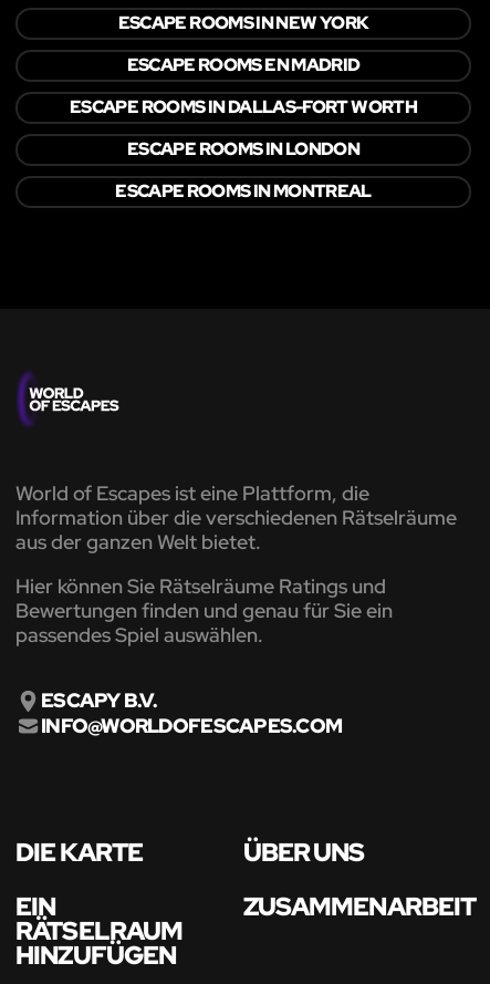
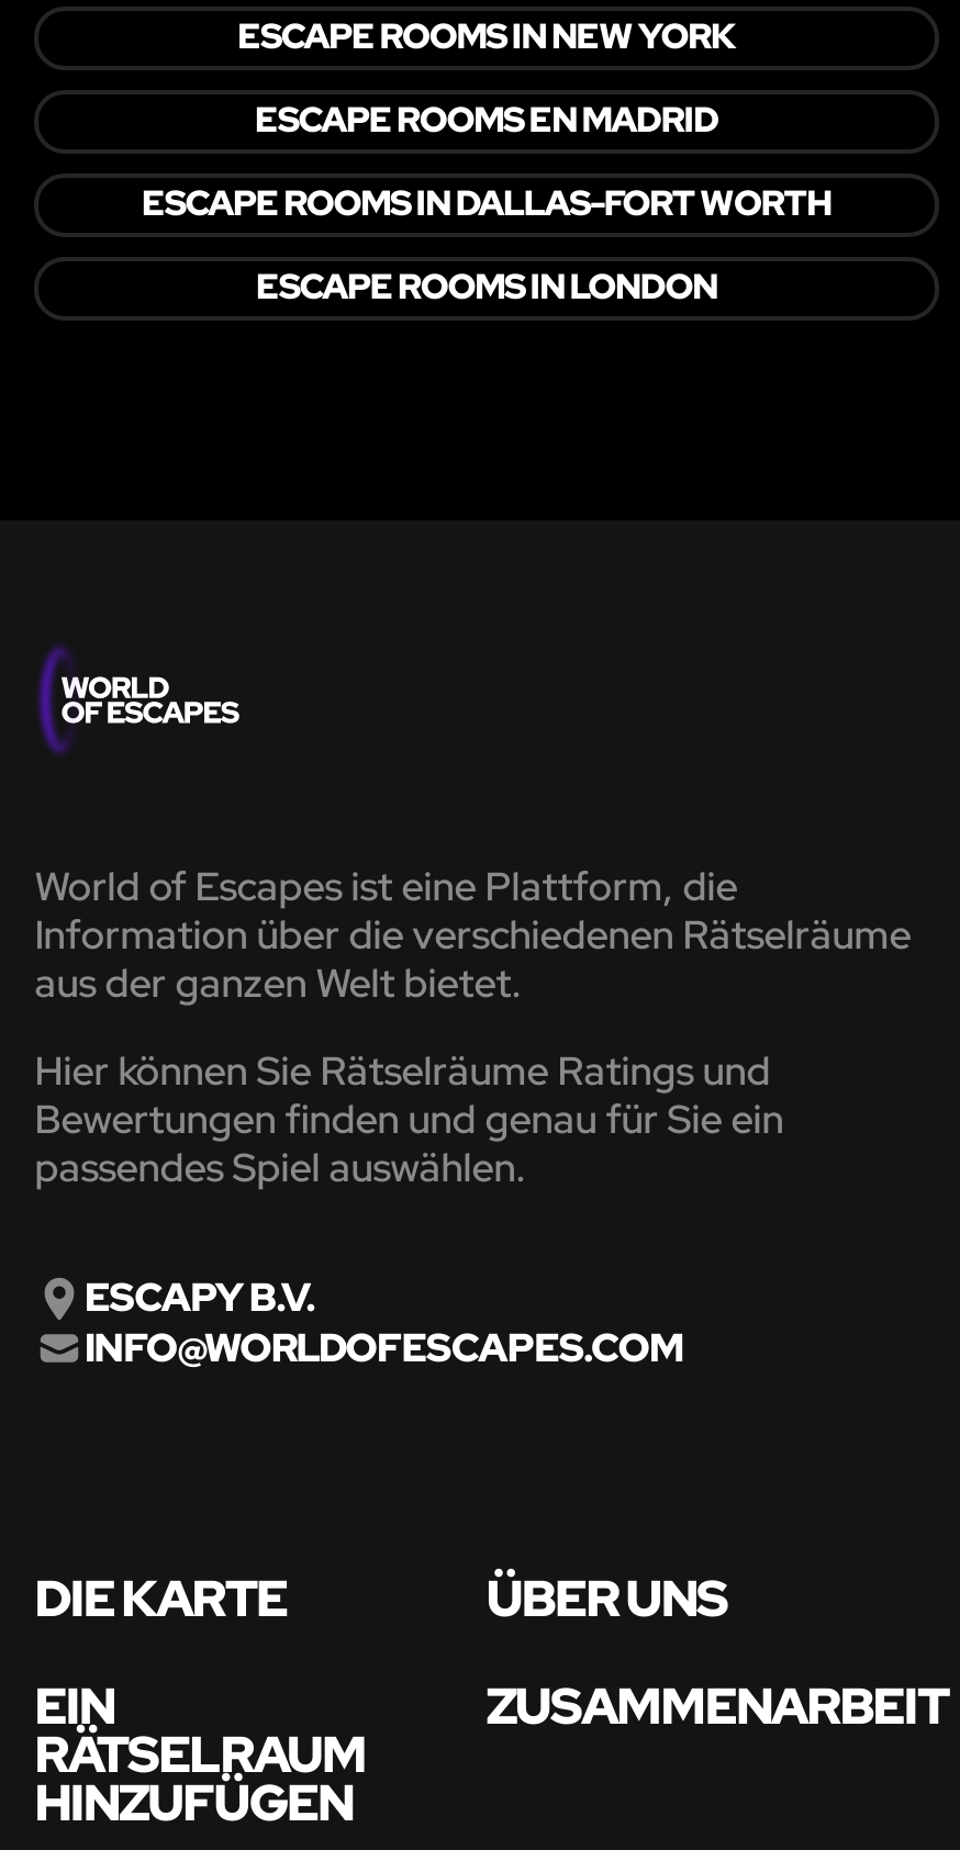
[115,179,371,203] ESCAPE ROOMS IN MONTREAL -> none

